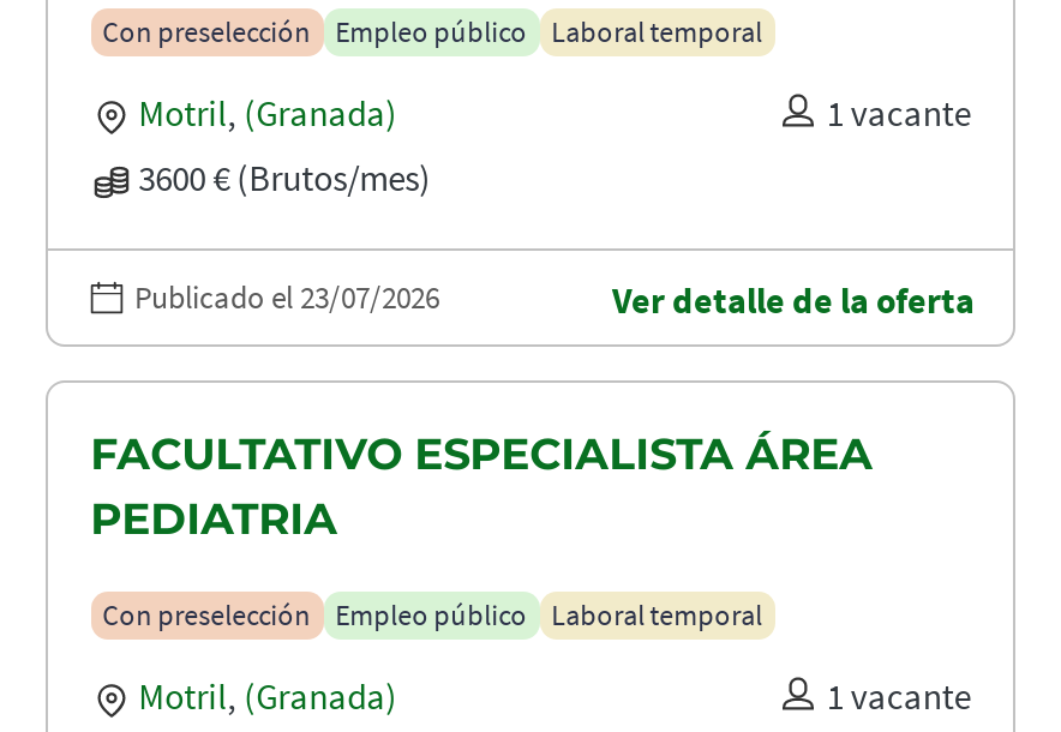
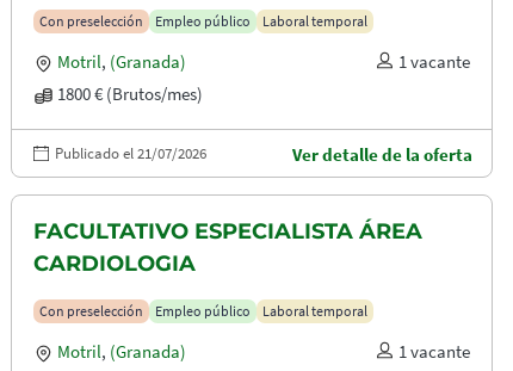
[138,154,431,200] 3600 € (Brutos/mes) -> [57,82,202,105] 1800 € (Brutos/mes)
[134,277,439,318] Publicado el 23/07/2026 -> [55,143,206,163] Publicado el 21/07/2026
[90,494,338,547] PEDIATRIA -> [33,251,195,277] CARDIOLOGIA

